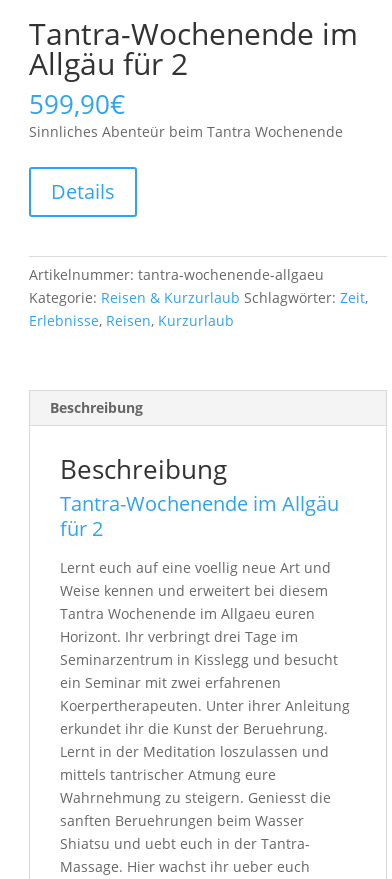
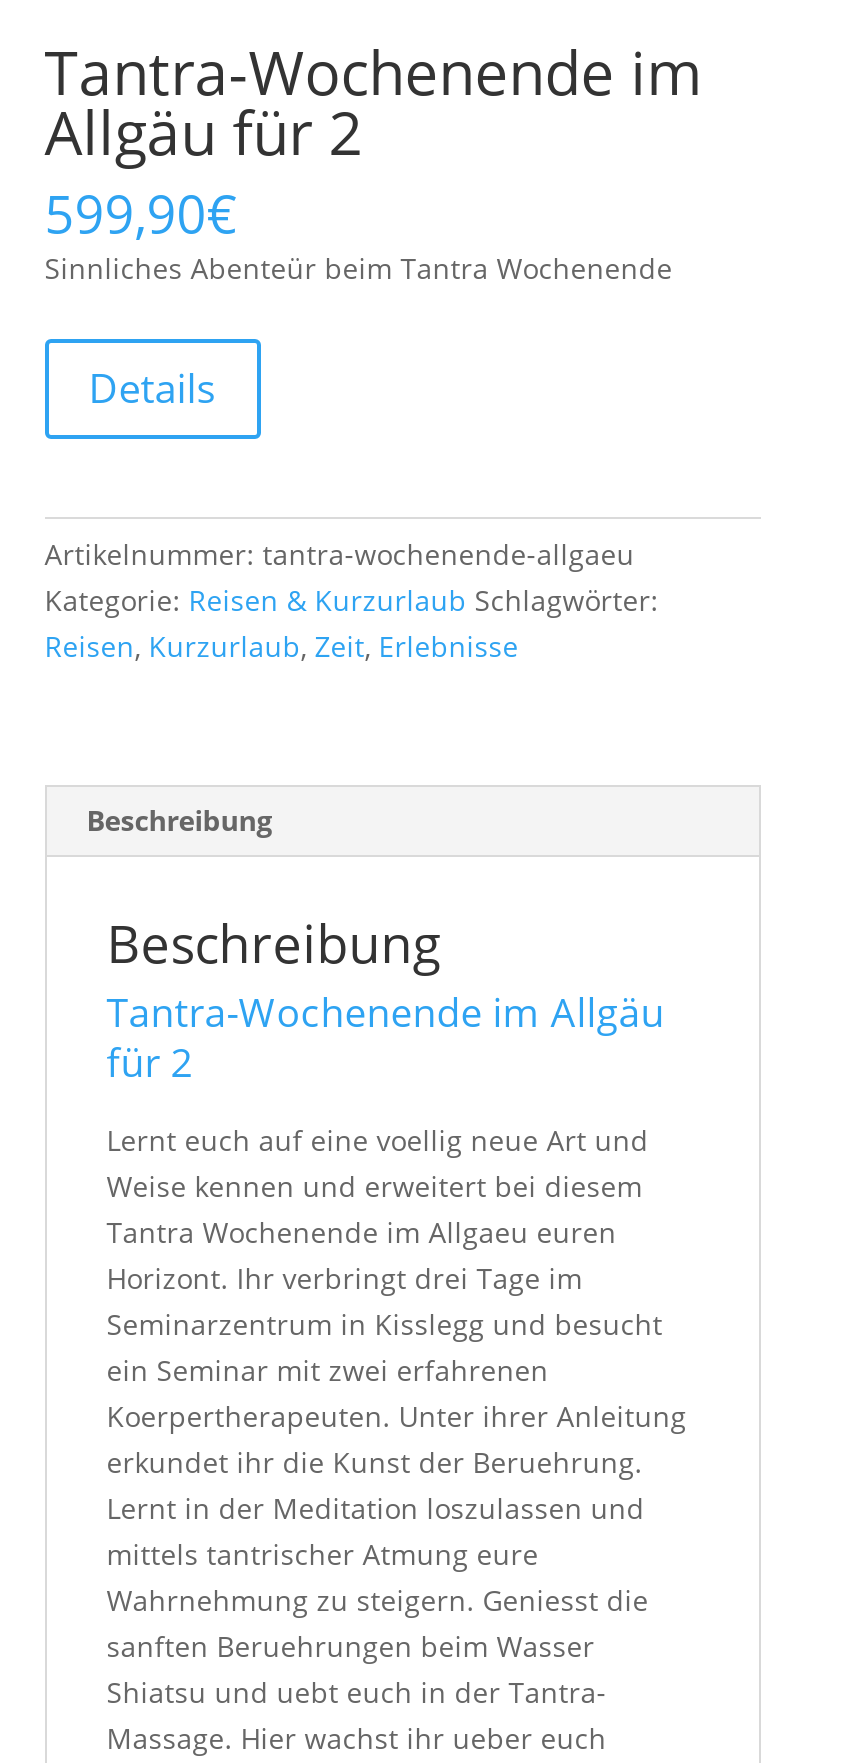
[29,288,368,330] Kategorie: Reisen & Kurzurlaub Schlagwörter: Zeit, | Erlebnisse, Reisen, Kurzurlaub -> [45,581,659,665] Kategorie: Reisen & Kurzurlaub Schlagwörter: | Reisen, Kurzurlaub, Zeit, Erlebnisse

